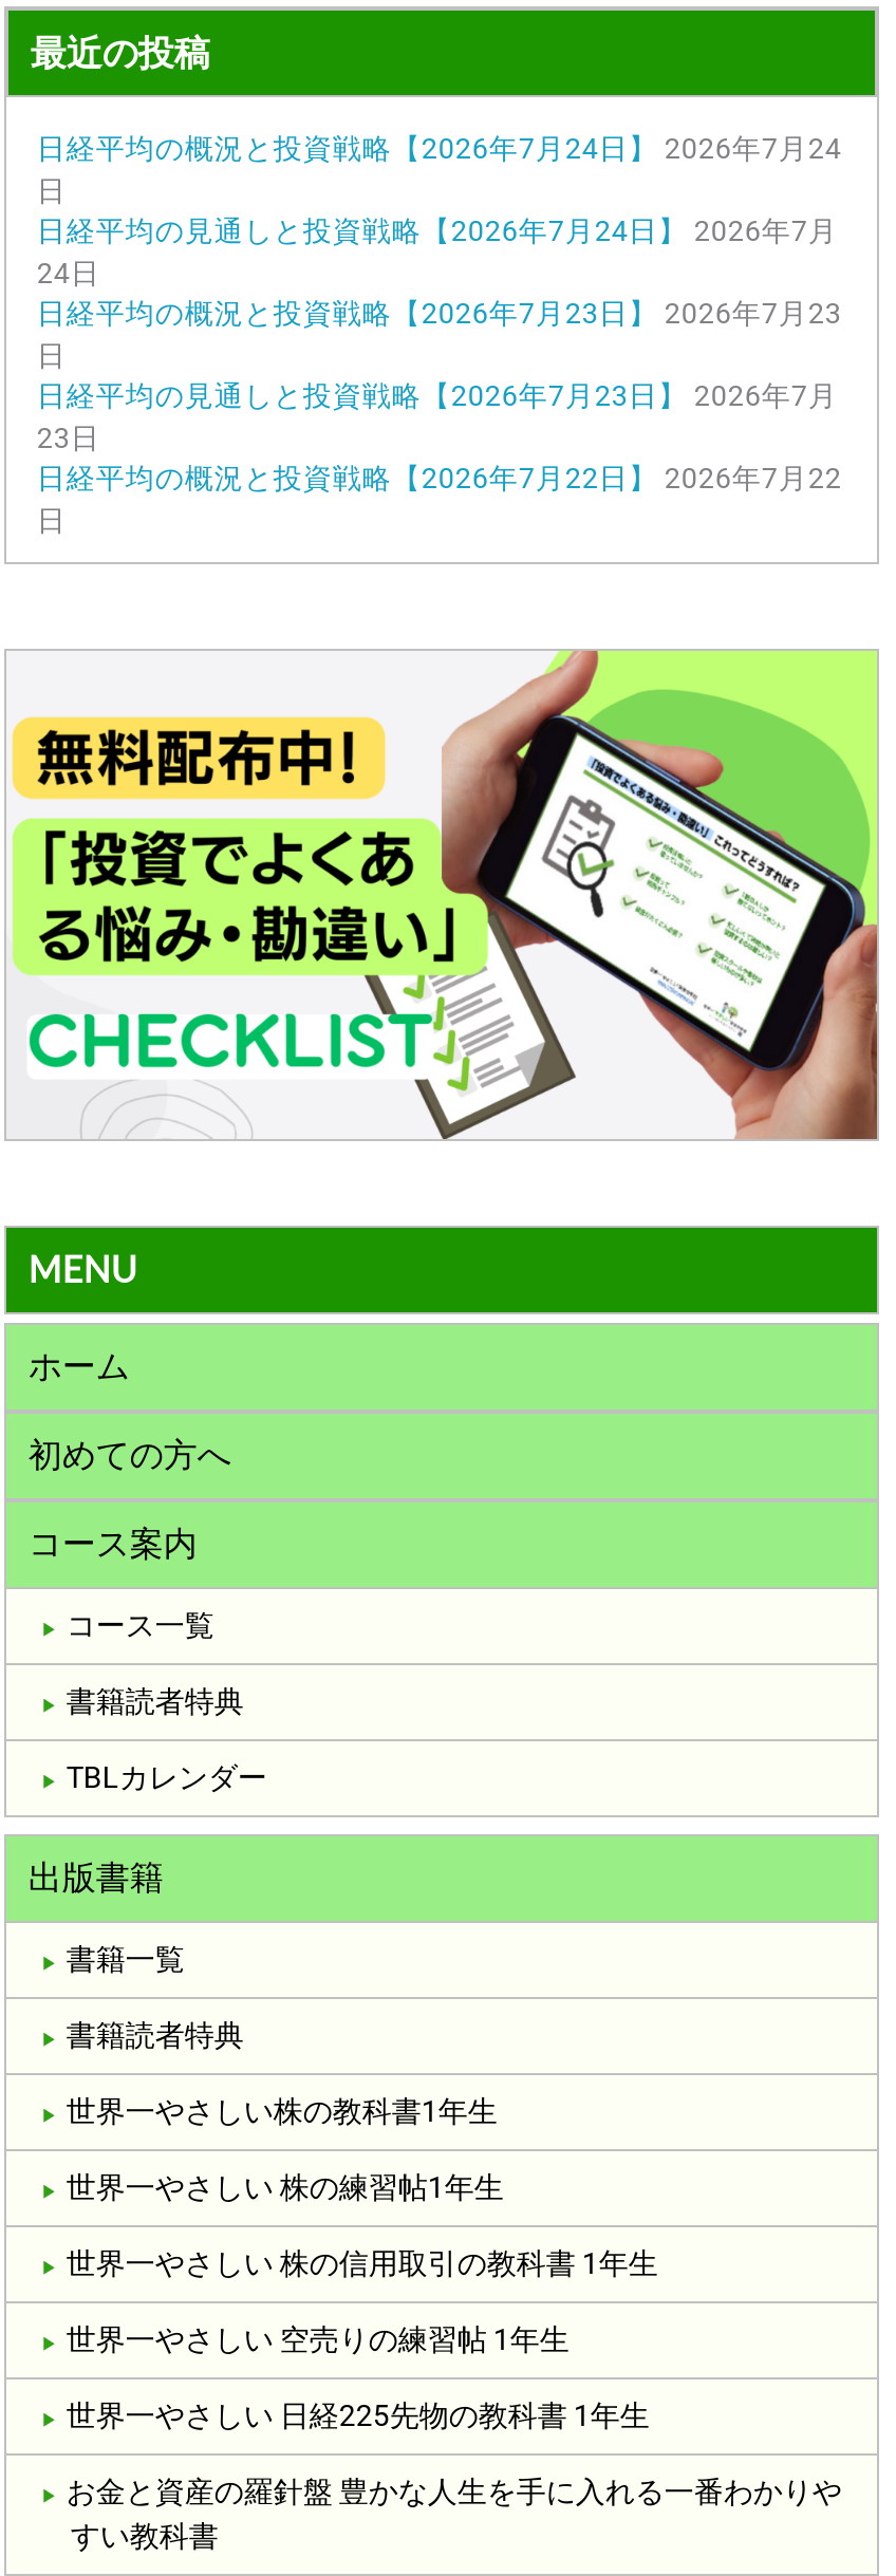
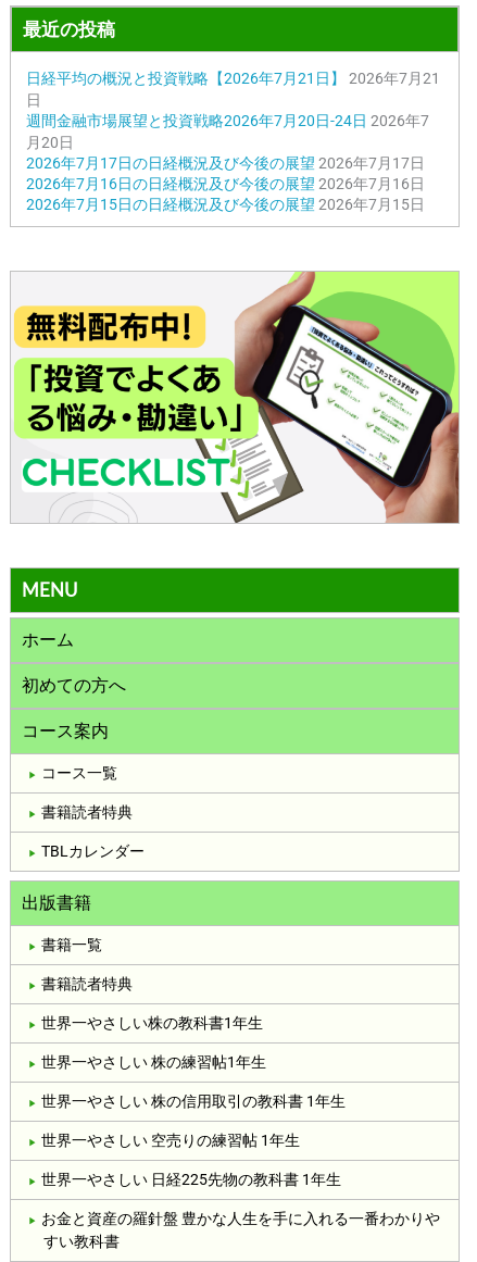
[37,131,842,164] 日経平均の概況と投資戦略【2026年7月24日】 2026年7月24 -> [27,69,440,87] 日経平均の概況と投資戦略【2026年7月21日】 2026年7月21
[37,213,842,536] 日経平均の見通しと投資戦略【2026年7月24日】 2026年7月 | 24日 | 日経平均の概況と投資戦略【2026年7月23日】 2026年7月23 | 日 | 日経平均の見通しと投資戦略【2026年7月23日】 2026年7月 | 23日 | 日経平均の概況と投資戦略【2026年7月22日】 2026年7月22 | 日 -> [27,112,430,213] 週間金融市場展望と投資戦略2026年7月20日-24日 2026年7 | 月20日 | 2026年7月17日の日経概況及び今後の展望 2026年7月17日 | 2026年7月16日の日経概況及び今後の展望 2026年7月16日 | 2026年7月15日の日経概況及び今後の展望 2026年7月15日

